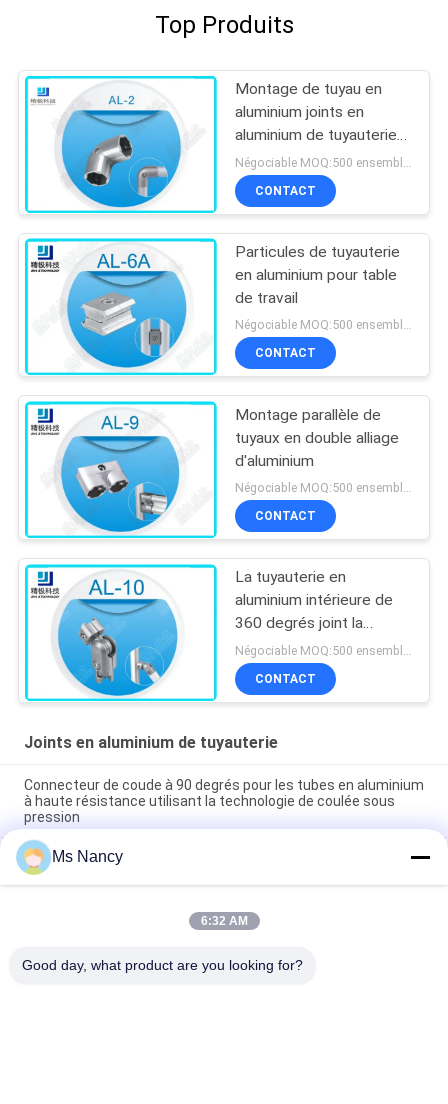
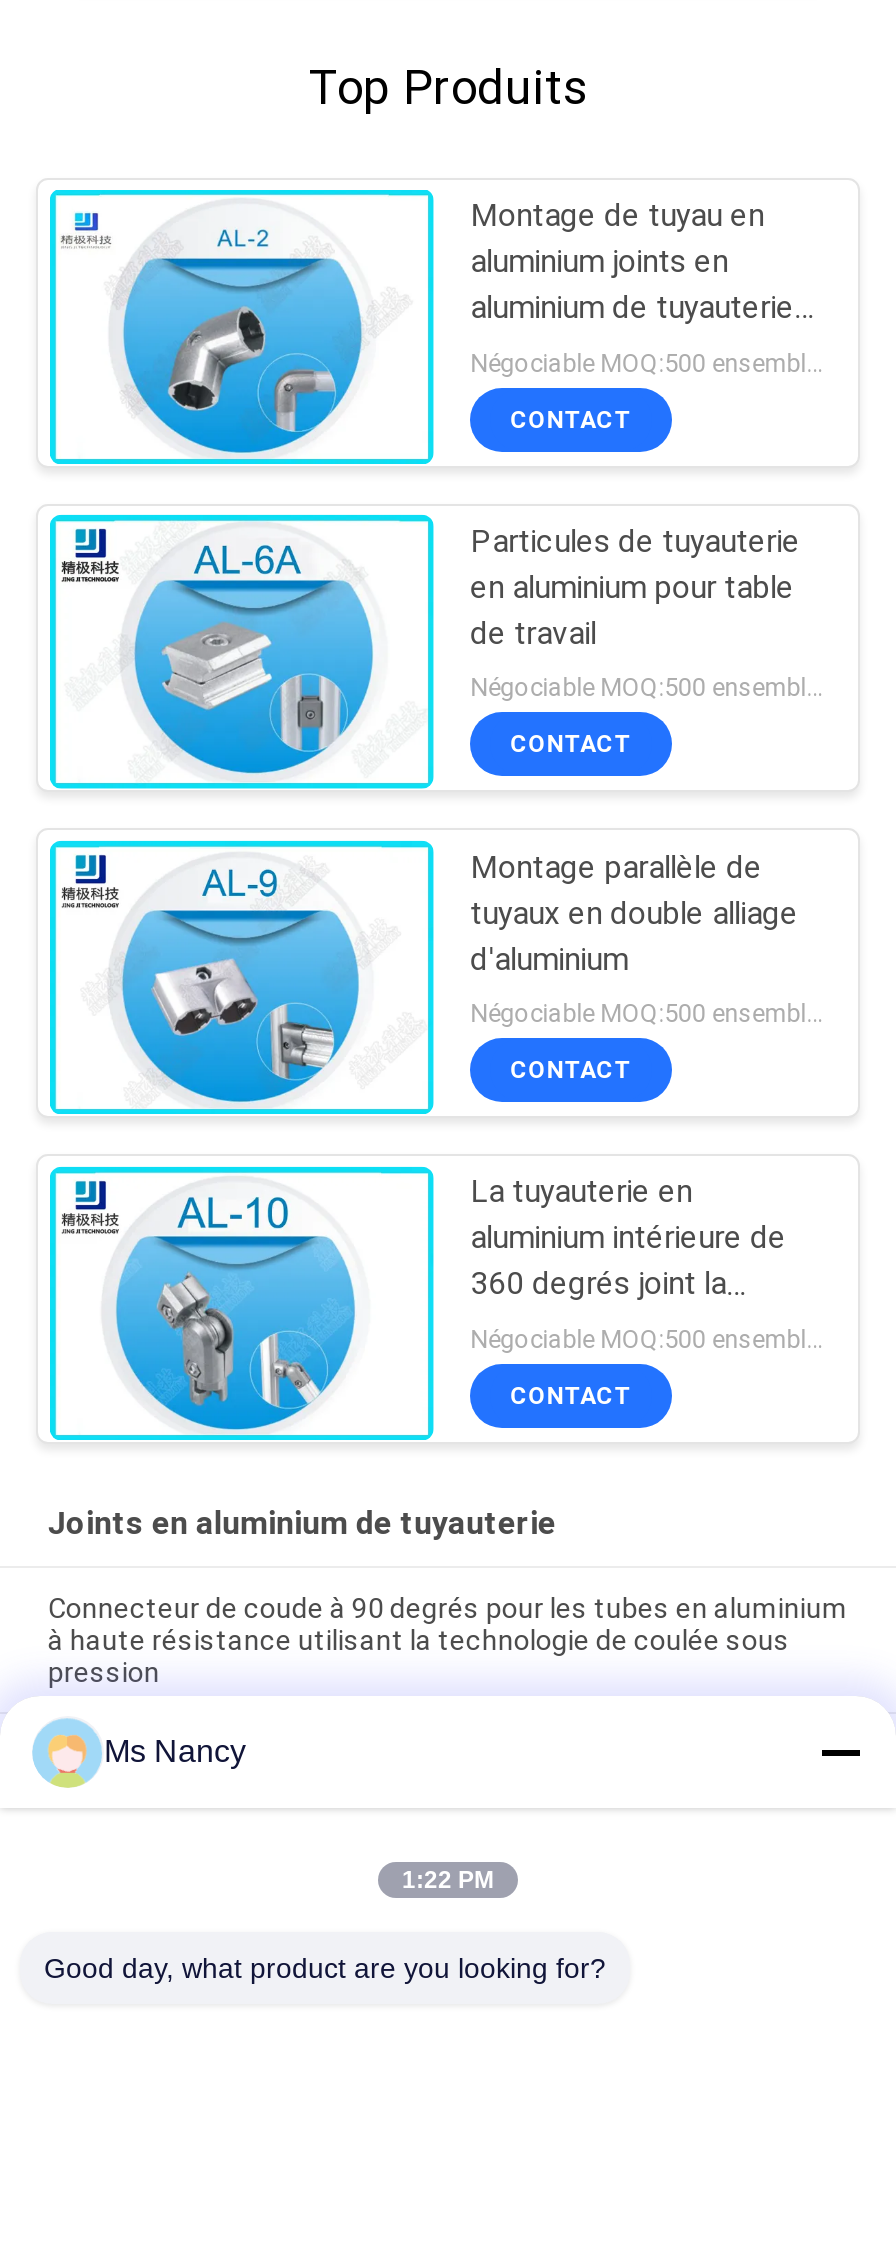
[200,914,247,928] 6:32 AM -> [402,1866,494,1894] 1:22 PM

